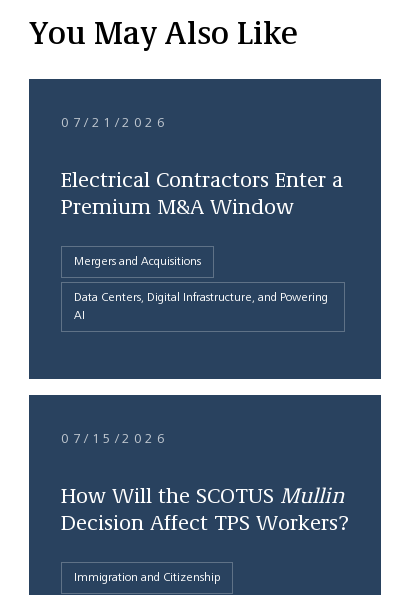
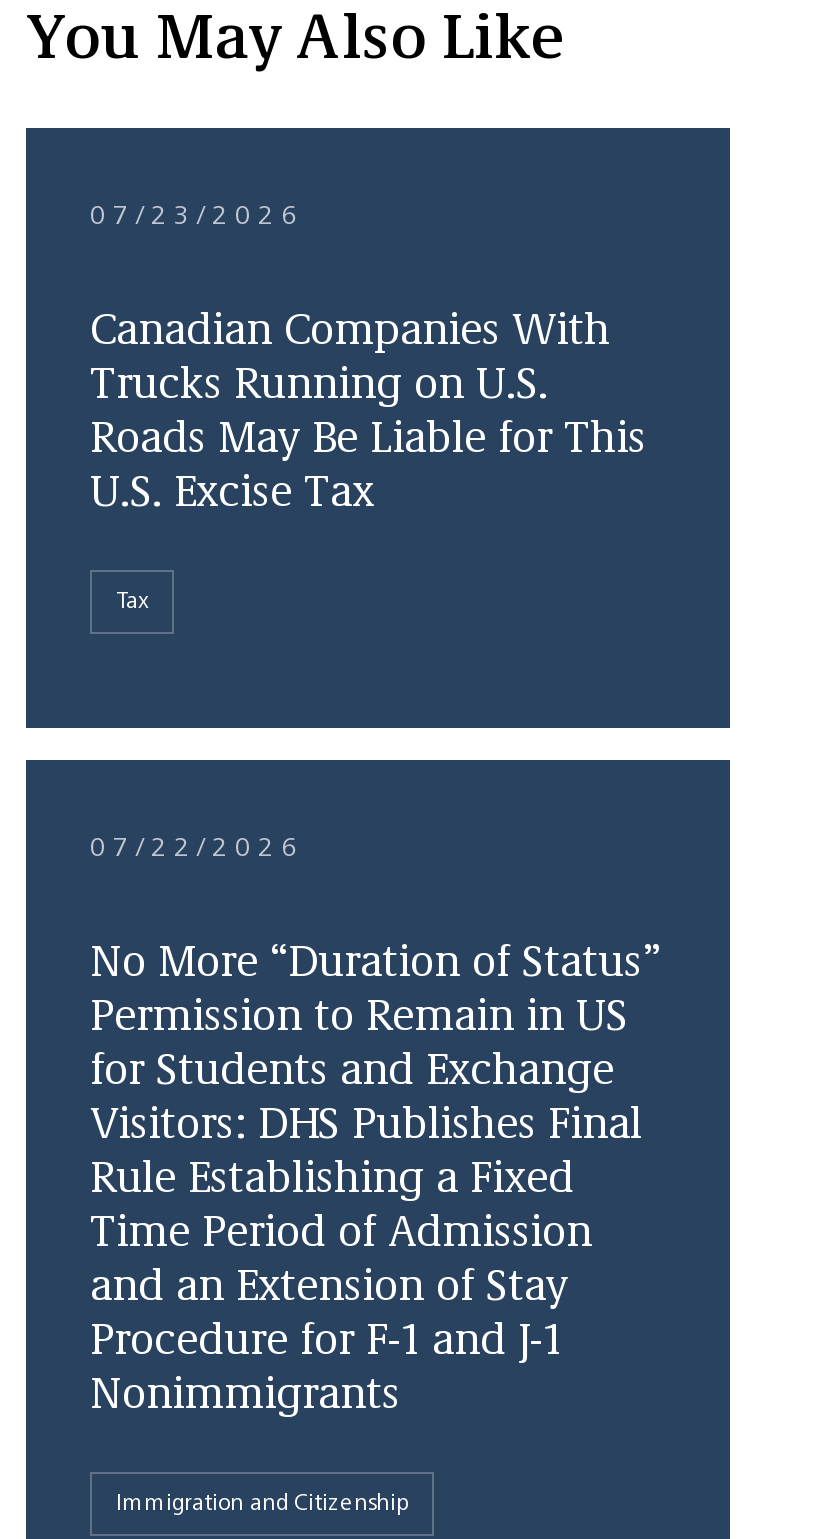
[61,116,343,322] 07/21/2026 | Electrical Contractors Enter a | Premium M&A Window | Mergers and Acquisitions | Data Centers, Digital Infrastructure, and Powering | AI -> [90,202,646,614] 07/23/2026 | Canadian Companies With | Trucks Running on U.S. | Roads May Be Liable for This | U.S. Excise Tax | Tax
[61,432,349,535] 07/15/2026 | How Will the SCOTUS Mullin | Decision Affect TPS Workers? -> [90,834,660,1418] 07/22/2026 | No More “Duration of Status” | Permission to Remain in US | for Students and Exchange | Visitors: DHS Publishes Final | Rule Establishing a Fixed | Time Period of Admission | and an Extension of Stay | Procedure for F-1 and J-1 | Nonimmigrants

